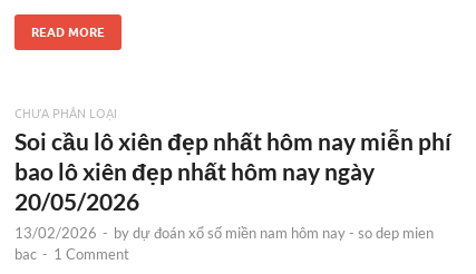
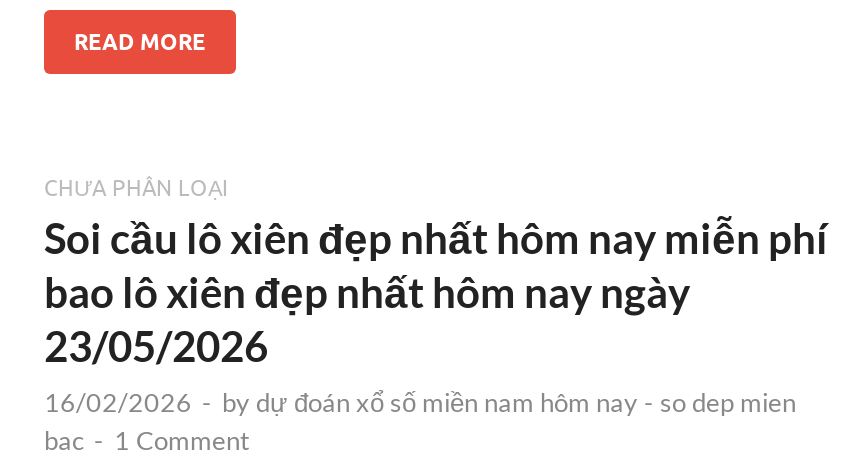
[14,187,139,215] 20/05/2026 -> [44,320,268,370] 23/05/2026
[14,224,434,242] 13/02/2026 - by dự đoán xổ số miền nam hôm nay - so dep mien -> [44,386,796,418] 16/02/2026 - by dự đoán xổ số miền nam hôm nay - so dep mien

